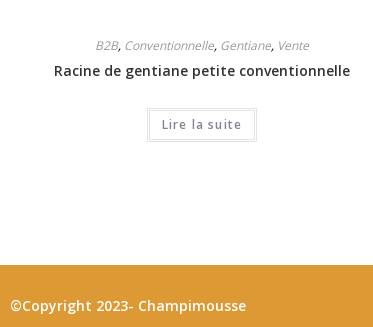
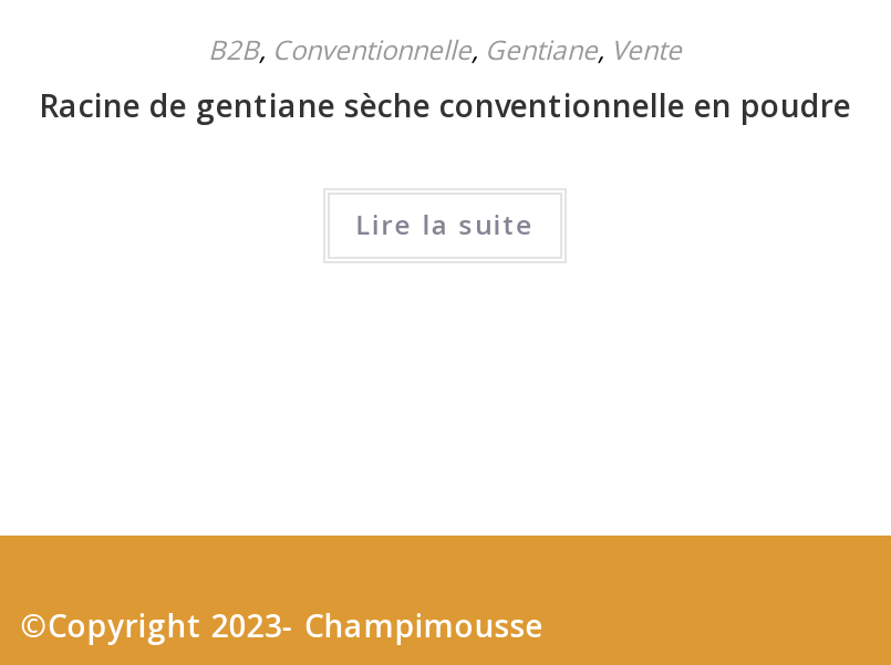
[54,61,350,80] Racine de gentiane petite conventionnelle -> [39,84,851,126] Racine de gentiane sèche conventionnelle en poudre

